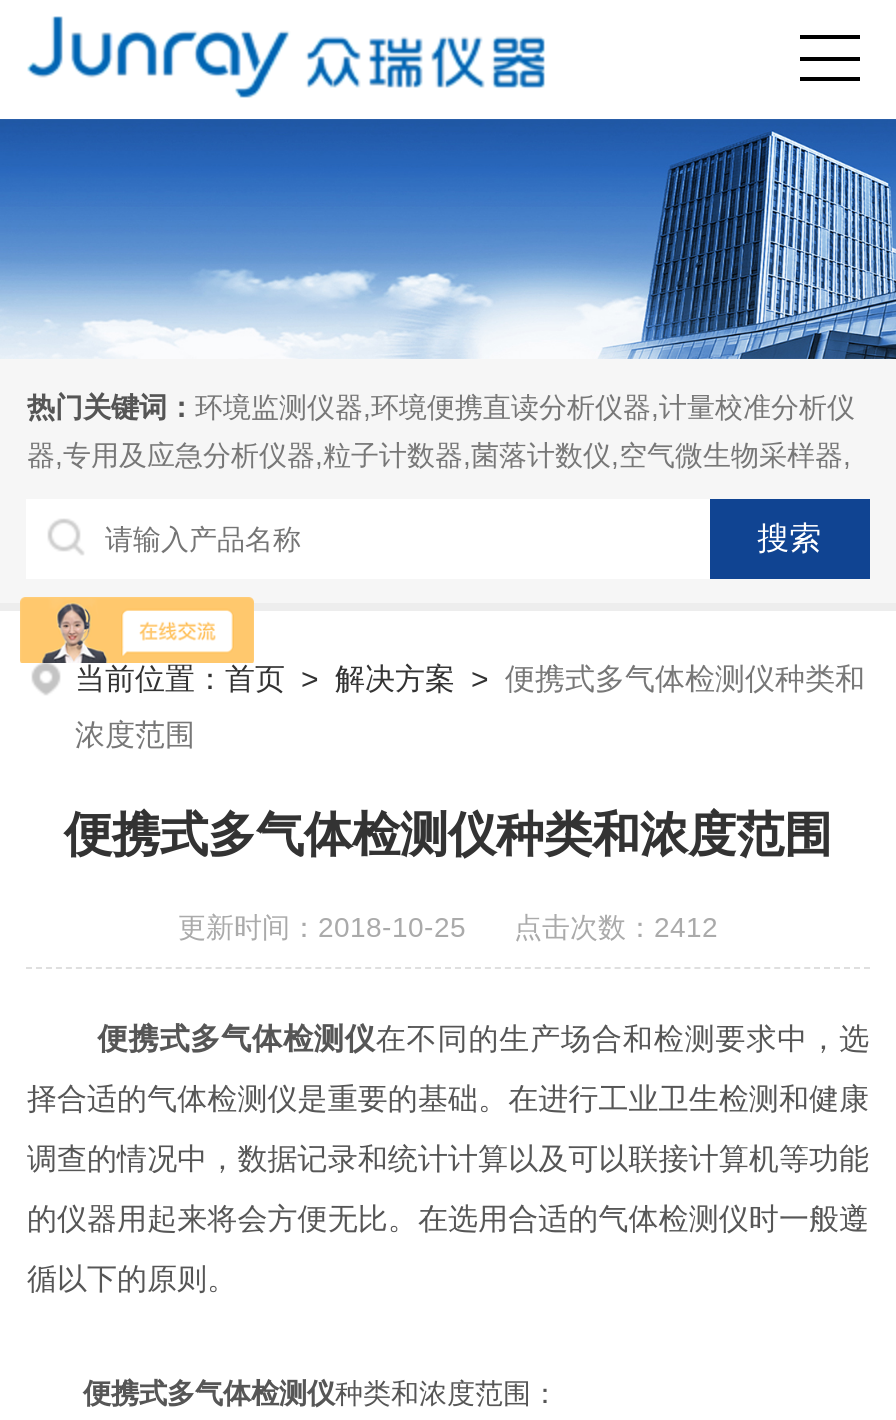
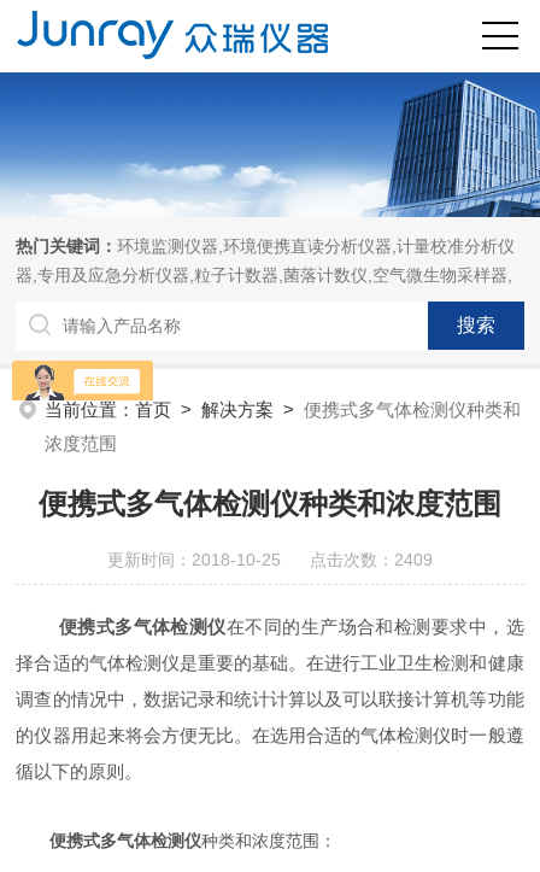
[178,911,718,943] 更新时间：2018-10-25 点击次数：2412 -> [107,550,433,569] 更新时间：2018-10-25 点击次数：2409

